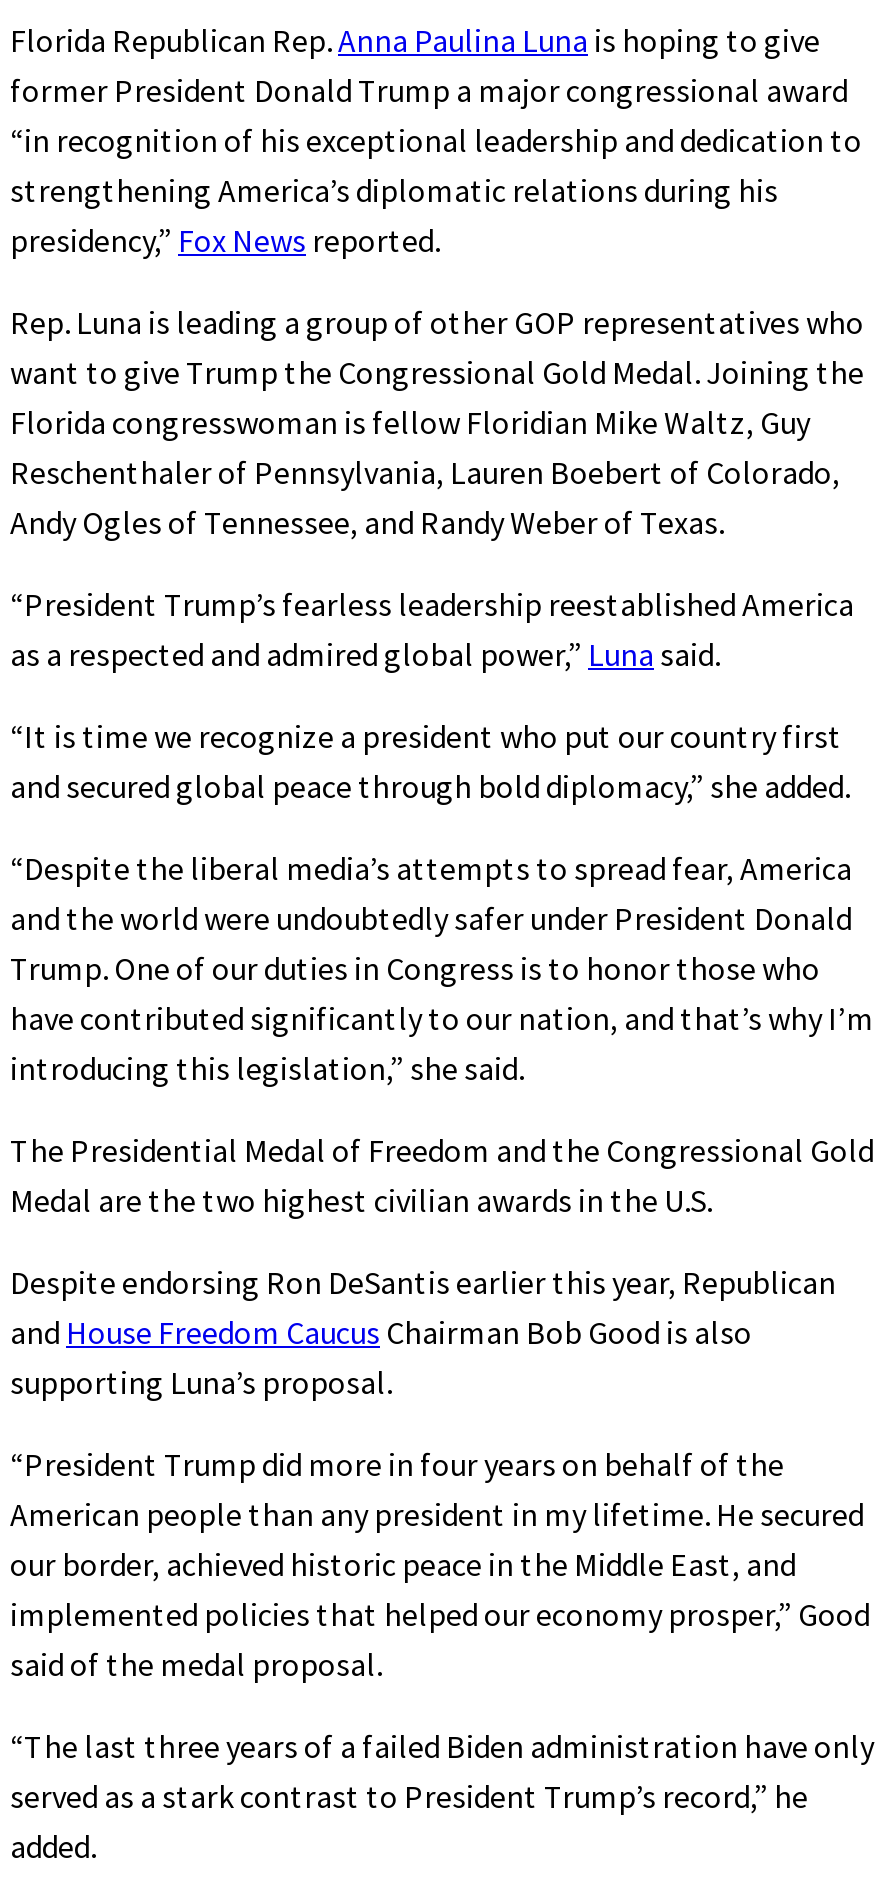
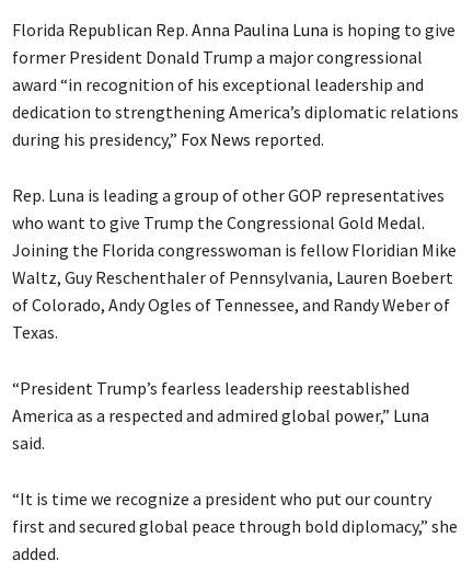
[10,69,874,1815] former President Donald Trump a major congressional award | “in recognition of his exceptional leadership and dedication to | strengthening America’s diplomatic relations during his | presidency,” Fox News reported. | Rep. Luna is leading a group of other GOP representatives who | want to give Trump the Congressional Gold Medal. Joining the | Florida congresswoman is fellow Floridian Mike Waltz, Guy | Reschenthaler of Pennsylvania, Lauren Boebert of Colorado, | Andy Ogles of Tennessee, and Randy Weber of Texas. | “President Trump’s fearless leadership reestablished America | as a respected and admired global power,” Luna said. | “It is time we recognize a president who put our country first | and secured global peace through bold diplomacy,” she added. | “Despite the liberal media’s attempts to spread fear, America | and the world were undoubtedly safer under President Donald | Trump. One of our duties in Congress is to honor those who | have contributed significantly to our nation, and that’s why I’m | introducing this legislation,” she said. | The Presidential Medal of Freedom and the Congressional Gold | Medal are the two highest civilian awards in the U.S. | Despite endorsing Ron DeSantis earlier this year, Republican | and House Freedom Caucus Chairman Bob Good is also | supporting Luna’s proposal. | “President Trump did more in four years on behalf of the | American people than any president in my lifetime. He secured | our border, achieved historic peace in the Middle East, and | implemented policies that helped our economy prosper,” Good | said of the medal proposal. | “The last three years of a failed Biden administration have only | served as a stark contrast to President Trump’s record,” he -> [12,46,459,537] former President Donald Trump a major congressional | award “in recognition of his exceptional leadership and | dedication to strengthening America’s diplomatic relations | during his presidency,” Fox News reported. | Rep. Luna is leading a group of other GOP representatives | who want to give Trump the Congressional Gold Medal. | Joining the Florida congresswoman is fellow Floridian Mike | Waltz, Guy Reschenthaler of Pennsylvania, Lauren Boebert | of Colorado, Andy Ogles of Tennessee, and Randy Weber of | Texas. | “President Trump’s fearless leadership reestablished | America as a respected and admired global power,” Luna | said. | “It is time we recognize a president who put our country | first and secured global peace through bold diplomacy,” she

